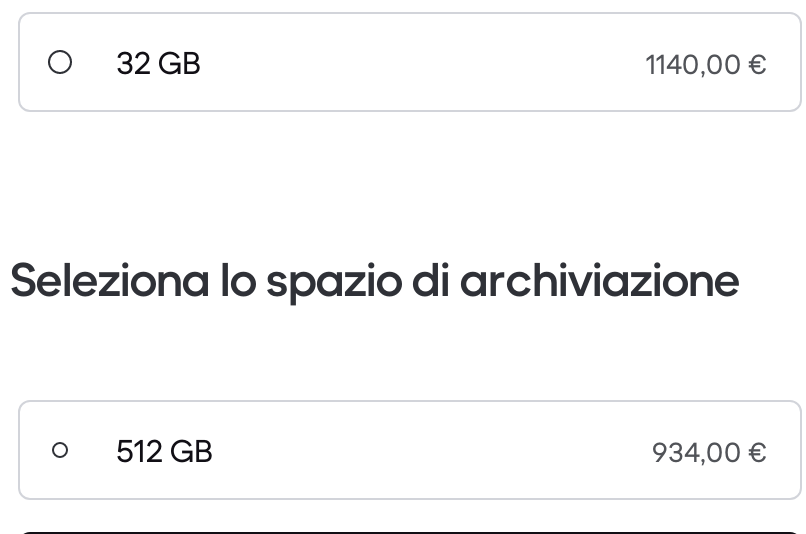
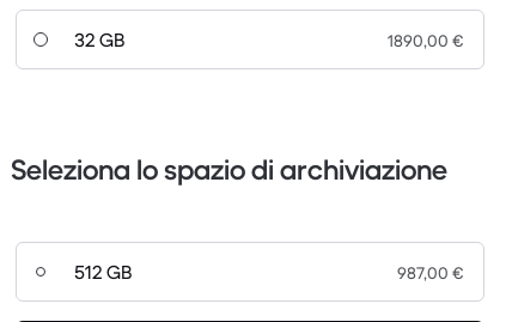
[646,47,768,83] 1140,00 € -> [388,30,464,52] 1890,00 €
[652,435,768,471] 934,00 € -> [397,263,464,284] 987,00 €

